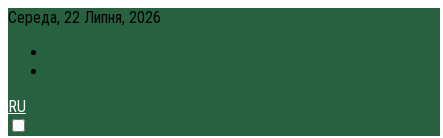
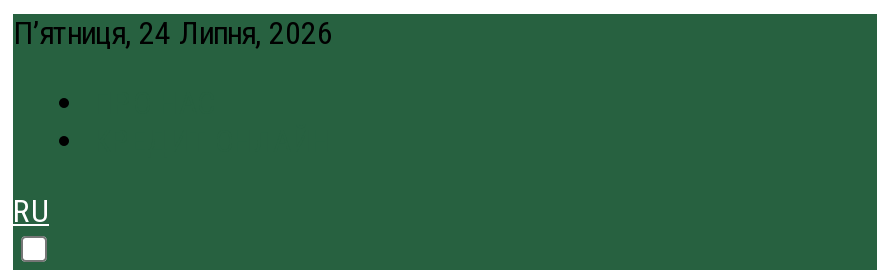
[8,8,161,27] Середа, 22 Липня, 2026 -> [13,14,333,52] П’ятниця, 24 Липня, 2026

